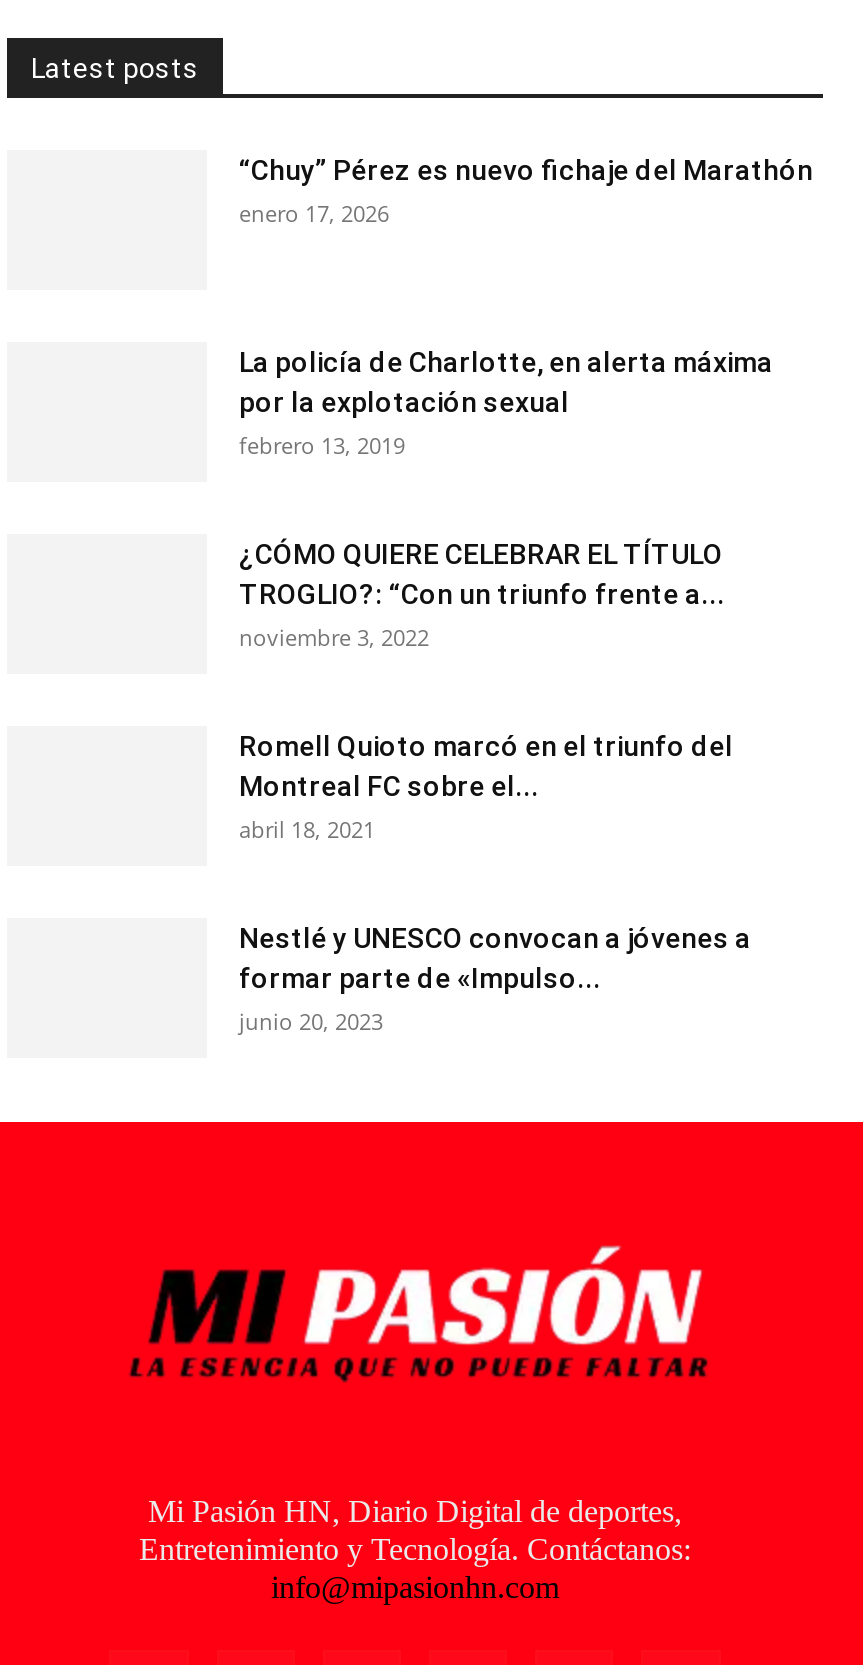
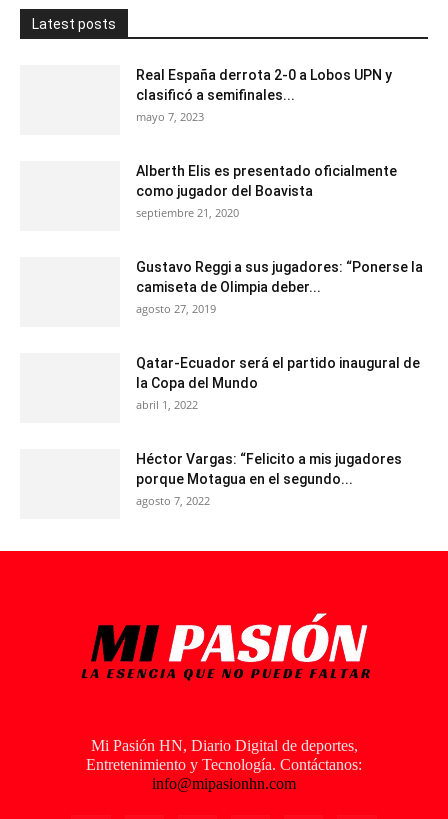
[239,154,813,228] “Chuy” Pérez es nuevo fichaje del Marathón | enero 17, 2026 -> [136,67,392,124] Real España derrota 2-0 a Lobos UPN y | clasificó a semifinales... | mayo 7, 2023
[239,346,773,460] La policía de Charlotte, en alerta máxima | por la explotación sexual | febrero 13, 2019 -> [136,163,397,220] Alberth Elis es presentado oficialmente | como jugador del Boavista | septiembre 21, 2020
[239,538,725,652] ¿CÓMO QUIERE CELEBRAR EL TÍTULO | TROGLIO?: “Con un triunfo frente a... | noviembre 3, 2022 -> [136,259,423,316] Gustavo Reggi a sus jugadores: “Ponerse la | camiseta de Olimpia deber... | agosto 27, 2019
[239,730,733,844] Romell Quioto marcó en el triunfo del | Montreal FC sobre el... | abril 18, 2021 -> [136,355,420,412] Qatar-Ecuador será el partido inaugural de | la Copa del Mundo | abril 1, 2022
[239,922,751,1036] Nestlé y UNESCO convocan a jóvenes a | formar parte de «Impulso... | junio 20, 2023 -> [136,451,402,508] Héctor Vargas: “Felicito a mis jugadores | porque Motagua en el segundo... | agosto 7, 2022

